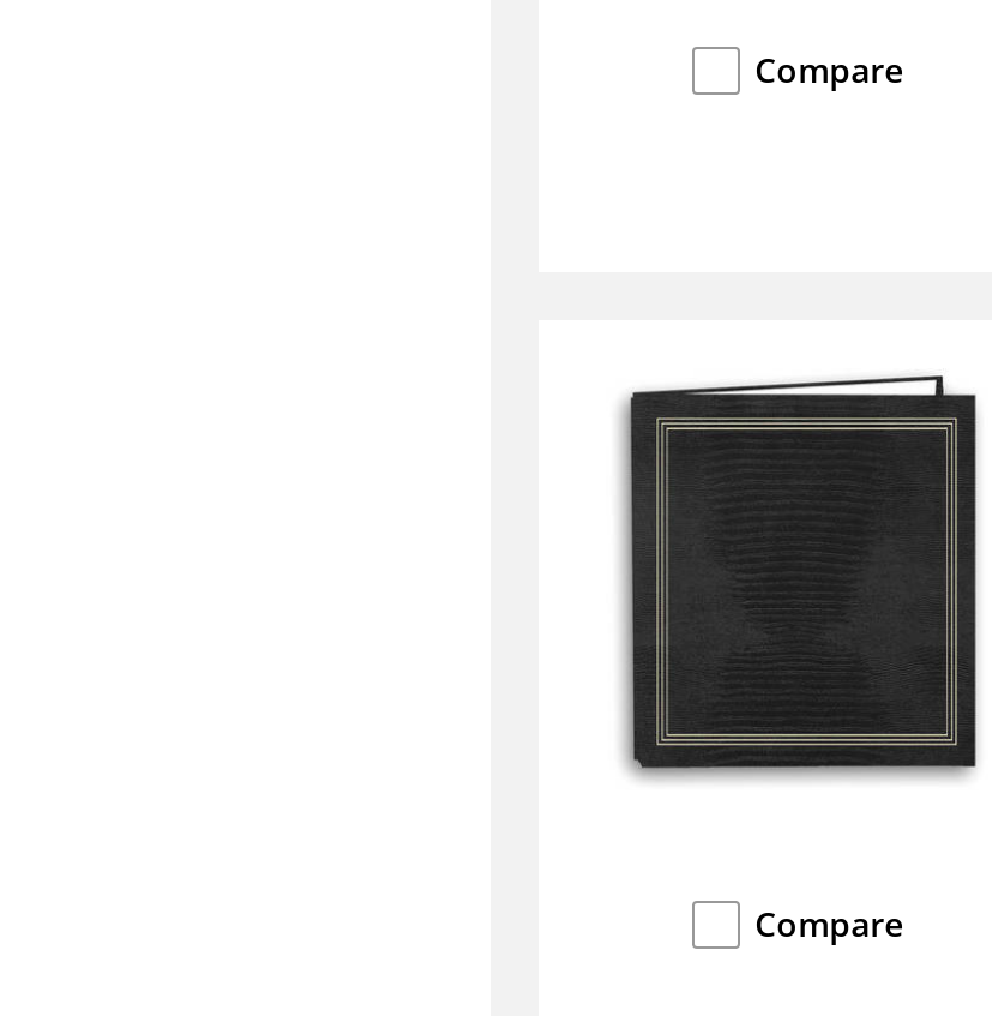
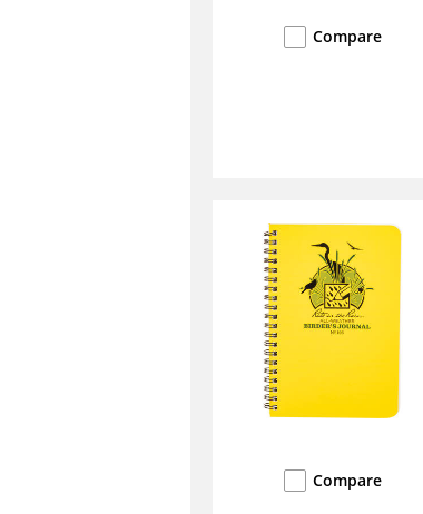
[618,373,980,790] [image] -> [252,221,416,419] [image]

